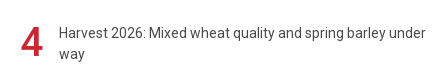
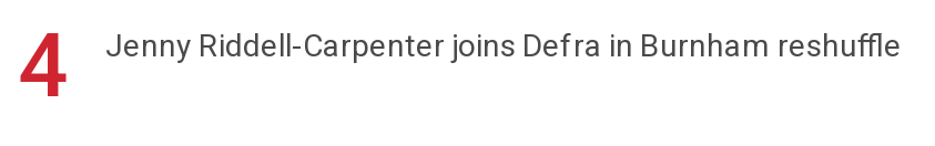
[59,25,426,62] Harvest 2026: Mixed wheat quality and spring barley under | way -> [105,28,902,63] Jenny Riddell-Carpenter joins Defra in Burnham reshuffle

